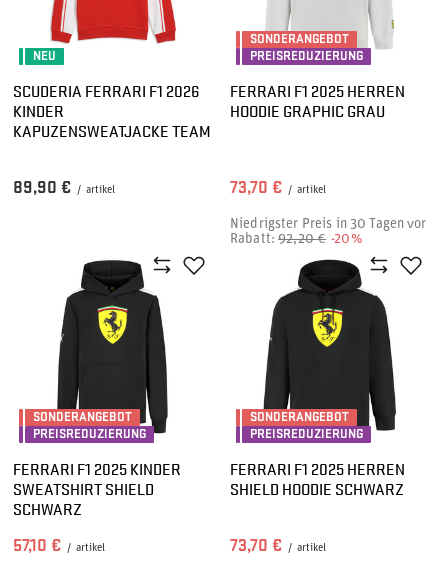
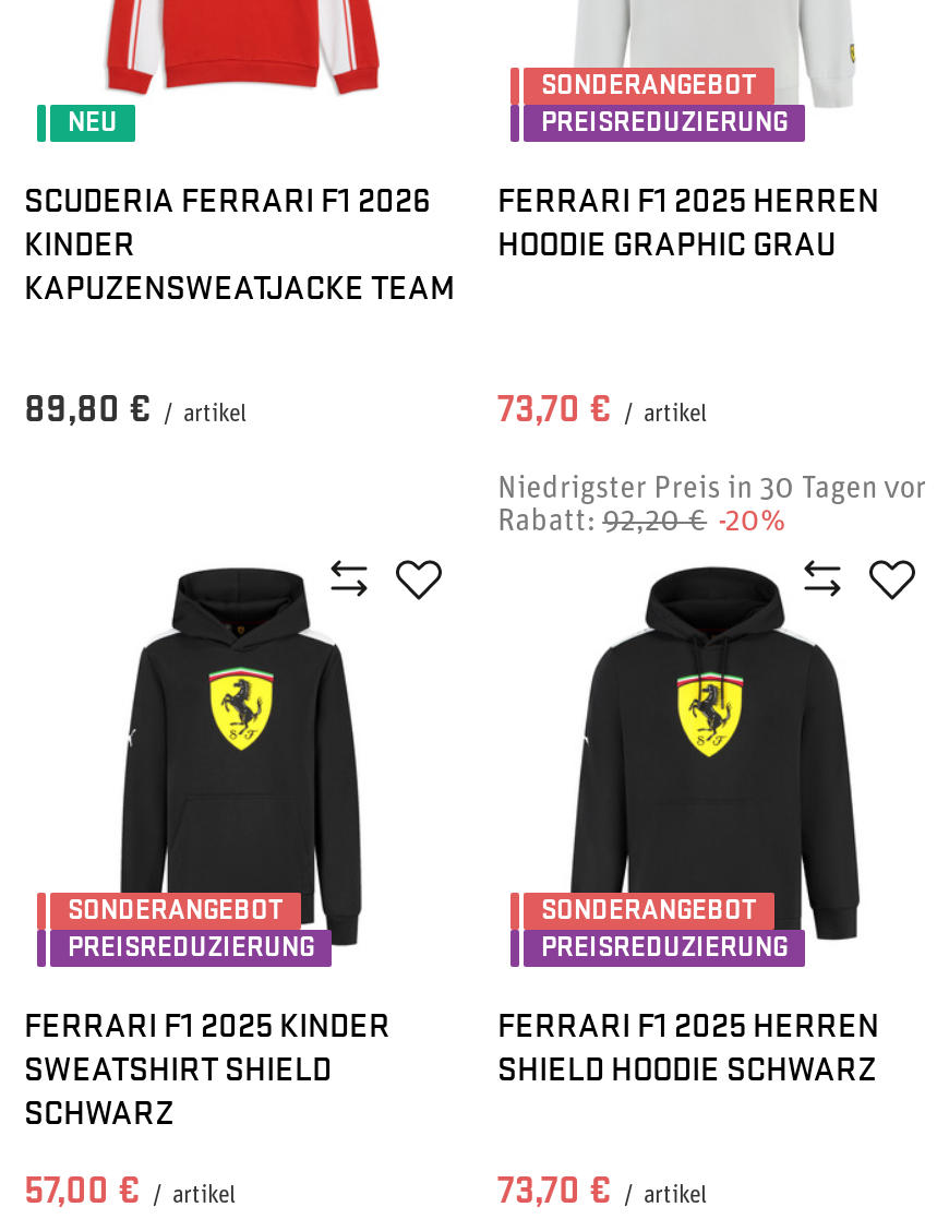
[13,179,115,198] 89,90 € / artikel -> [24,391,247,432] 89,80 € / artikel
[13,537,105,556] 57,10 € / artikel -> [24,1172,236,1214] 57,00 € / artikel

